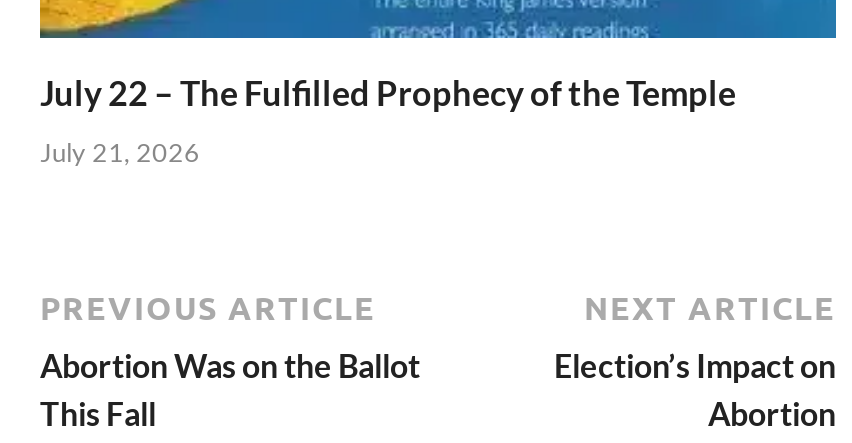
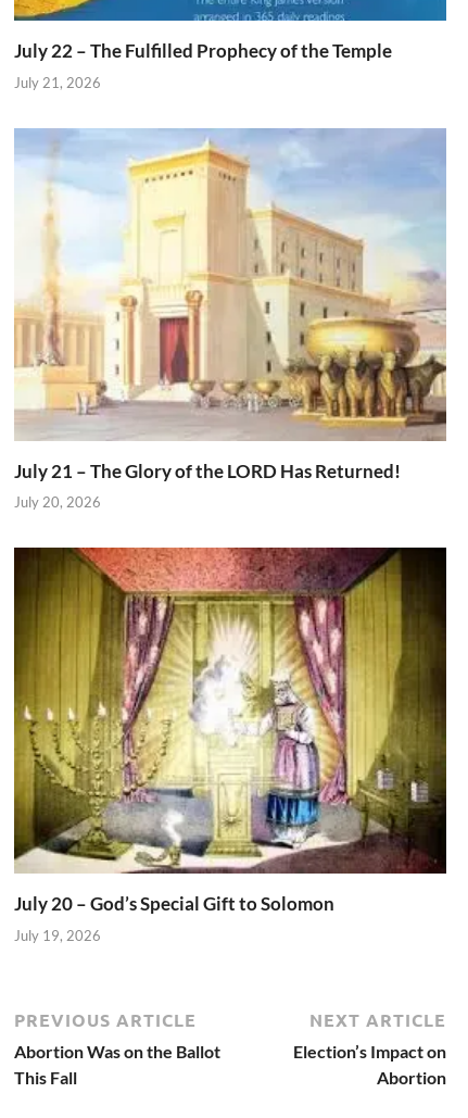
none -> [13,547,447,944] [image] | July 20 – God’s Special Gift to Solomon | July 19, 2026
none -> [14,127,447,511] [image] | July 21 – The Glory of the LORD Has Returned! | July 20, 2026

